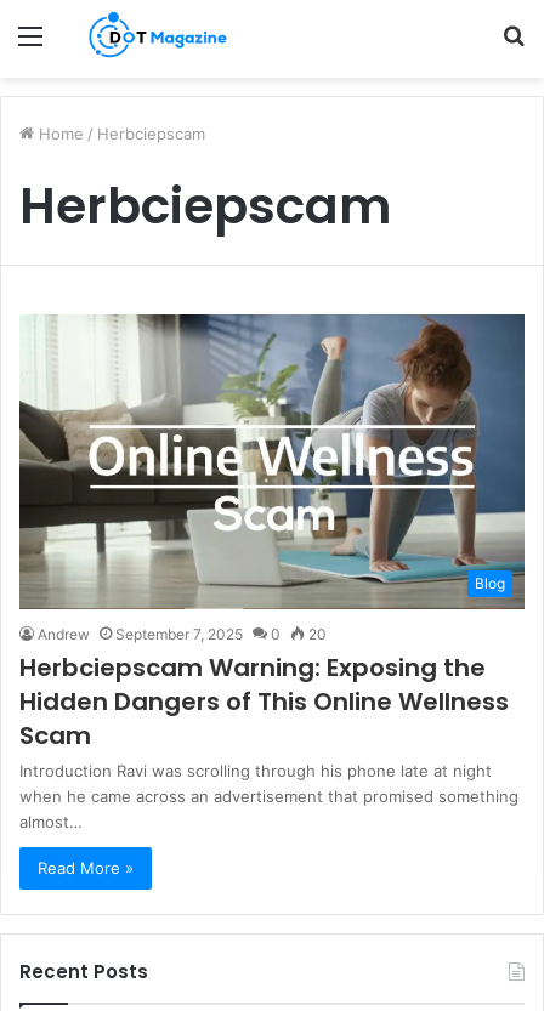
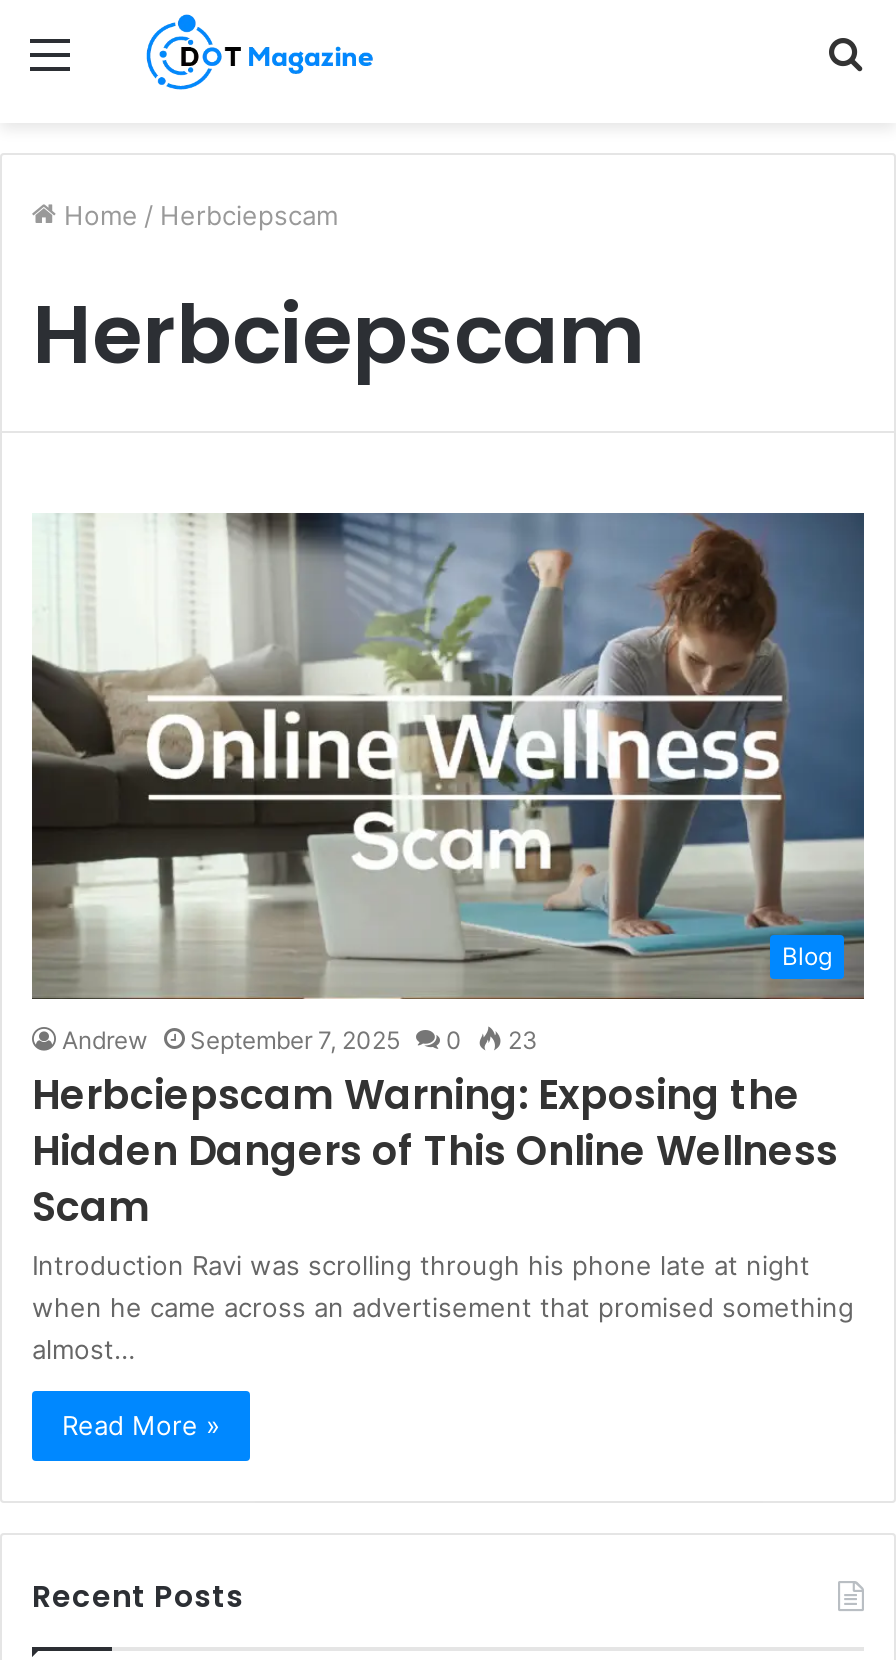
[38,625,327,643] Andrew September 7, 2025 0 20 -> [62,1025,538,1055] Andrew September 7, 2025 0 23

